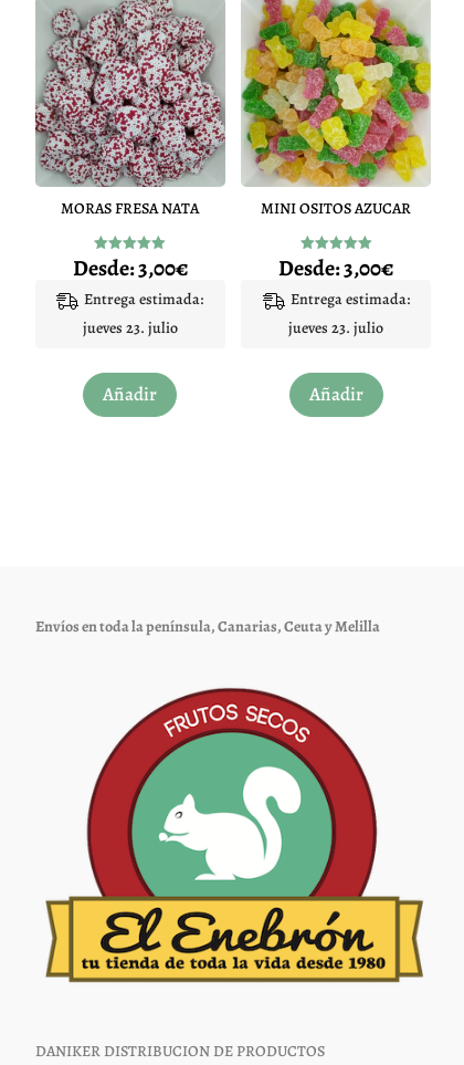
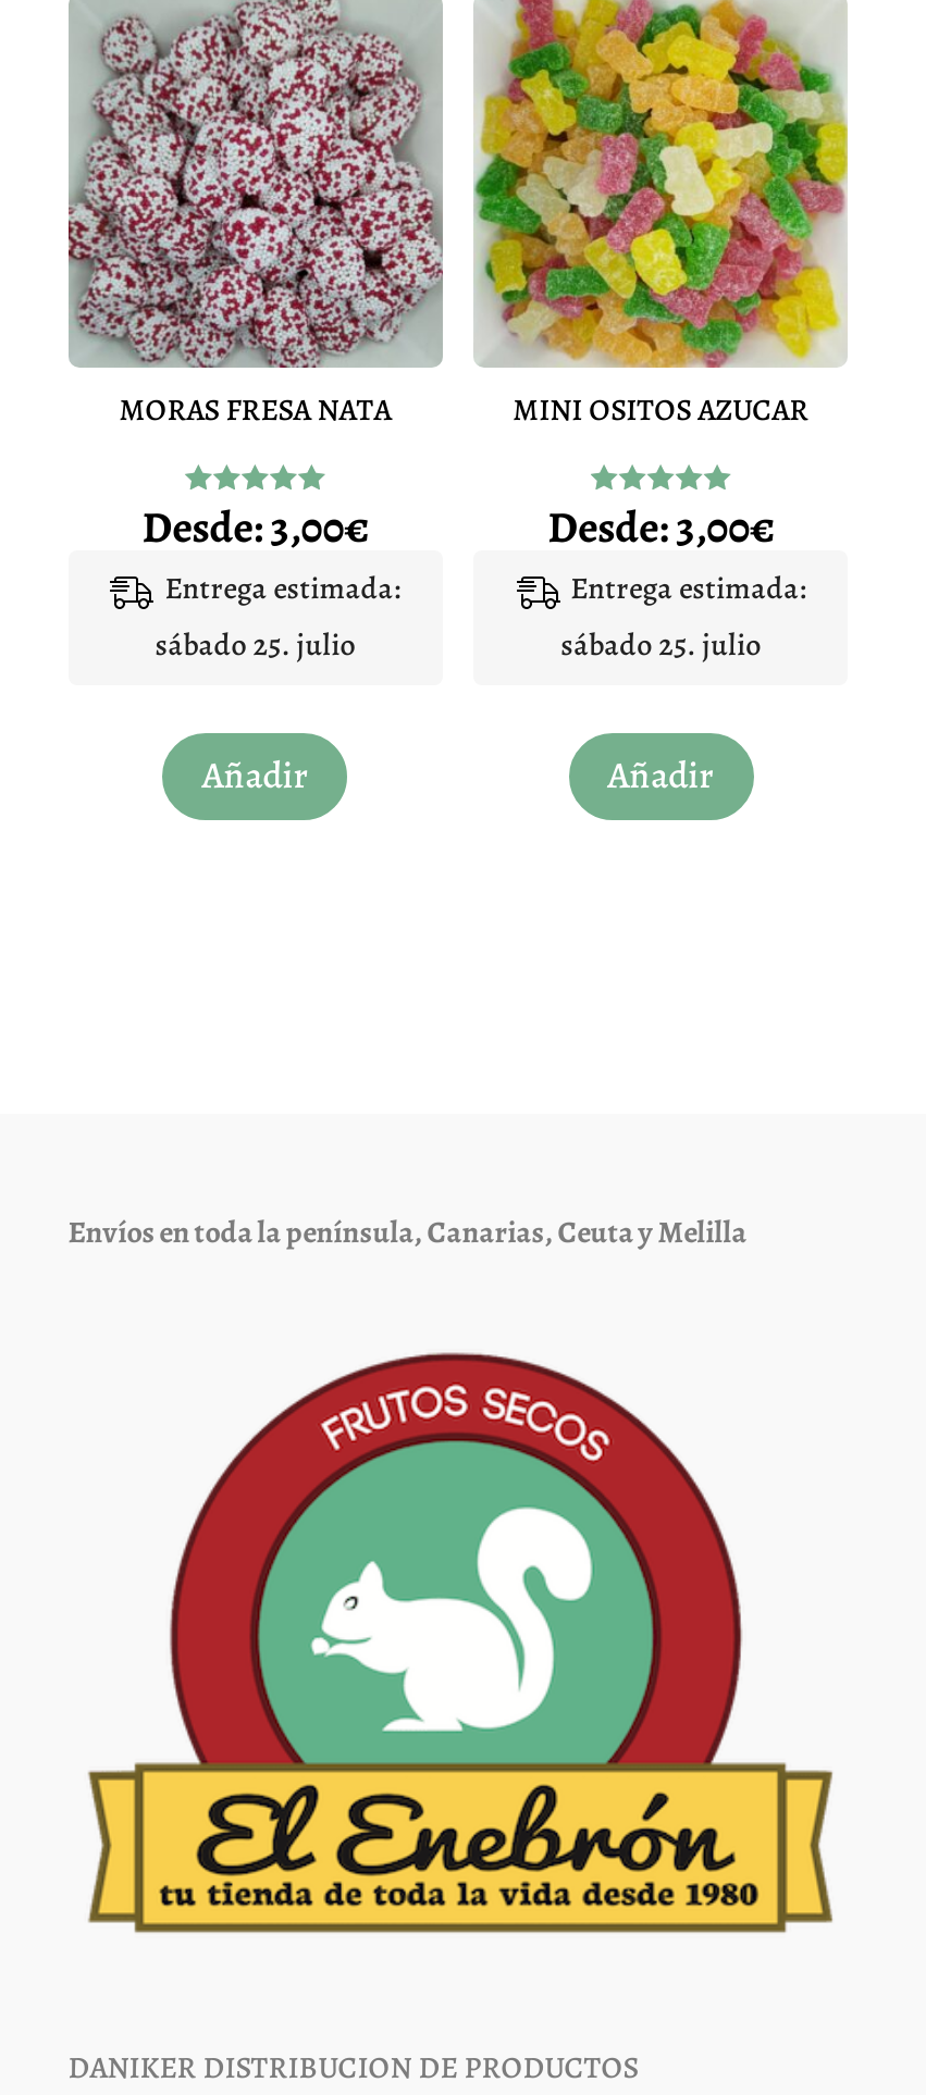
[83,317,178,338] jueves 23. julio -> [155,624,355,666] sábado 25. julio
[289,317,384,338] jueves 23. julio -> [561,624,761,666] sábado 25. julio

